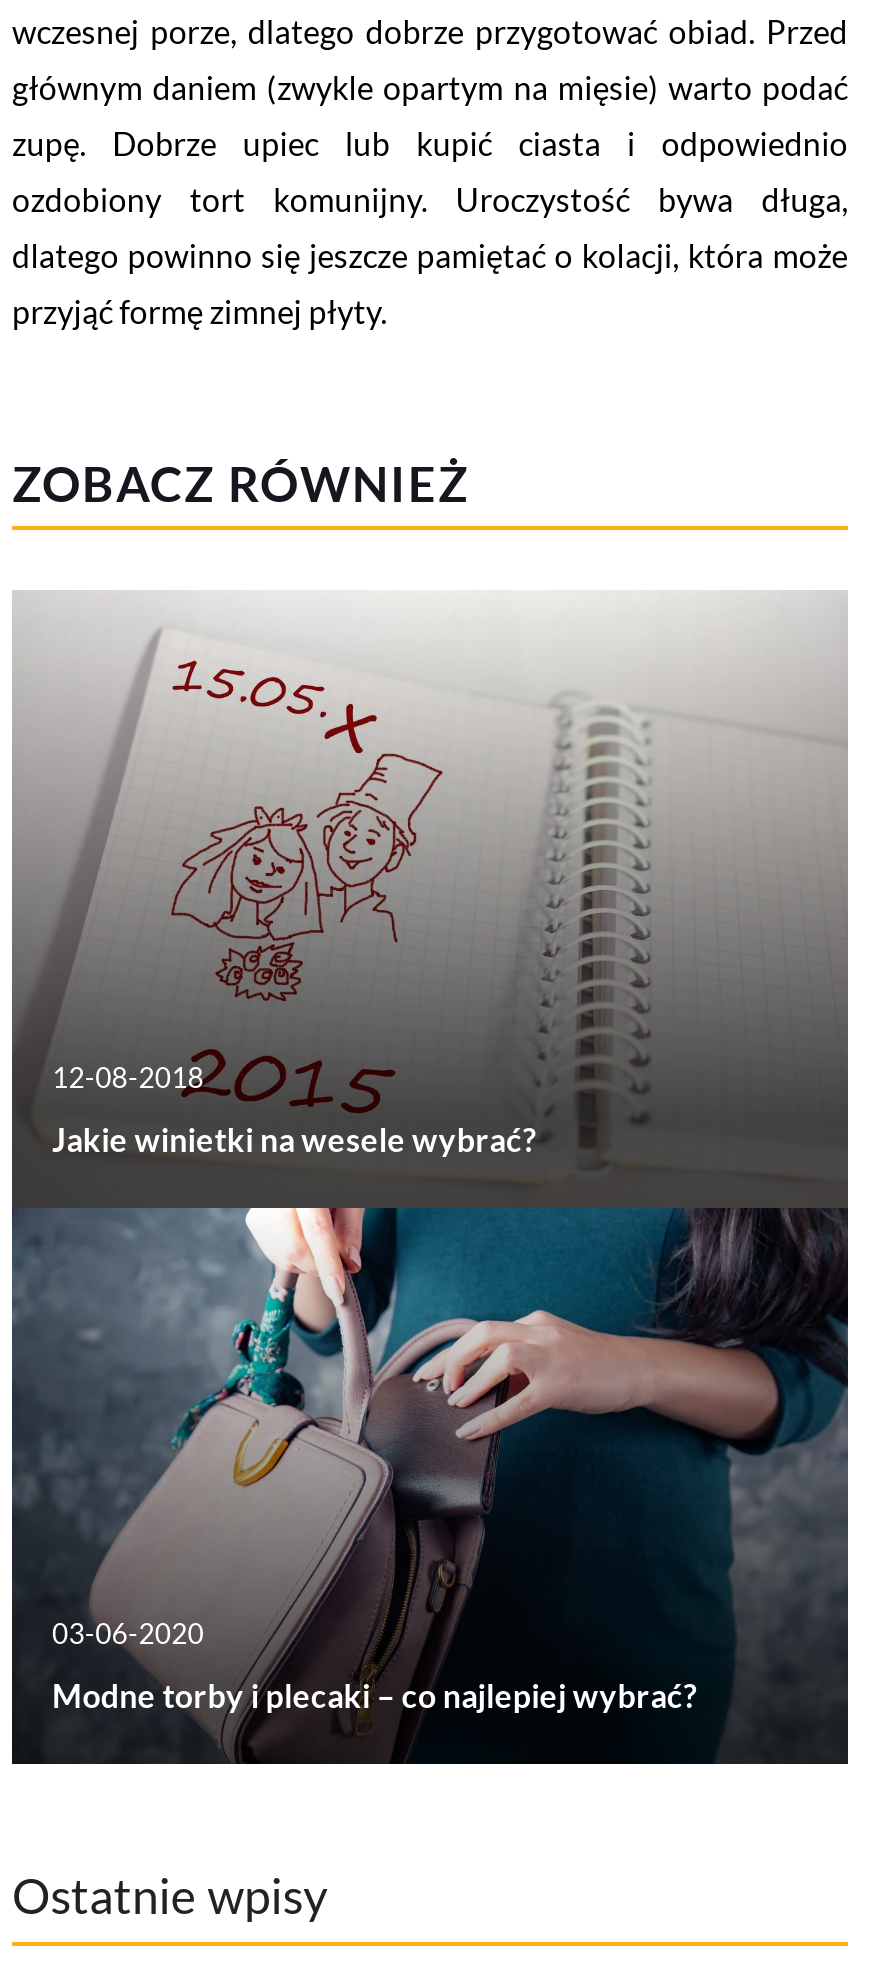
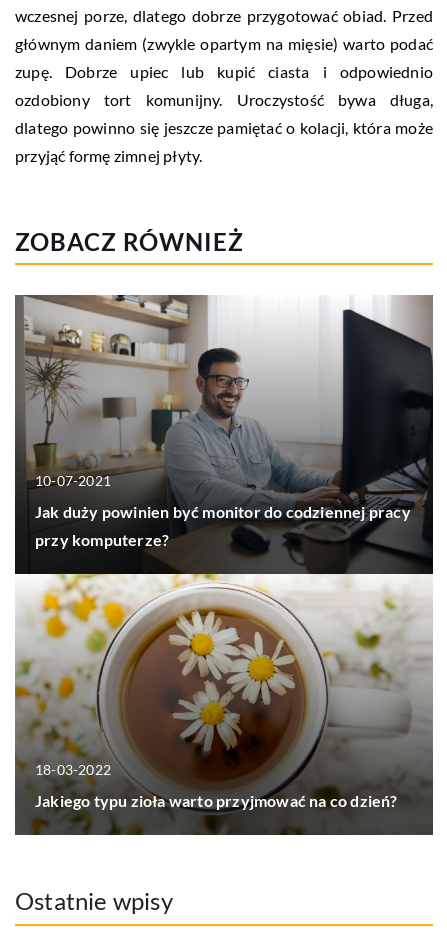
[12,592,850,1766] [image] | 12-08-2018 | Jakie winietki na wesele wybrać? -> [15,294,433,832] [image] | 10-07-2021 | Jak duży powinien być monitor do codziennej pracy | przy komputerze?
[52,1617,698,1715] 03-06-2020 | Modne torby i plecaki – co najlepiej wybrać? -> [35,761,398,810] 18-03-2022 | Jakiego typu zioła warto przyjmować na co dzień?

